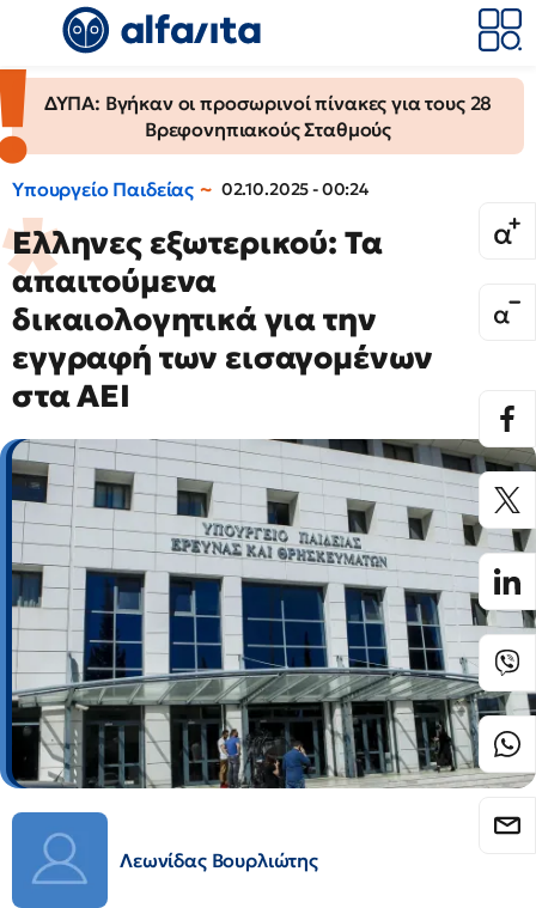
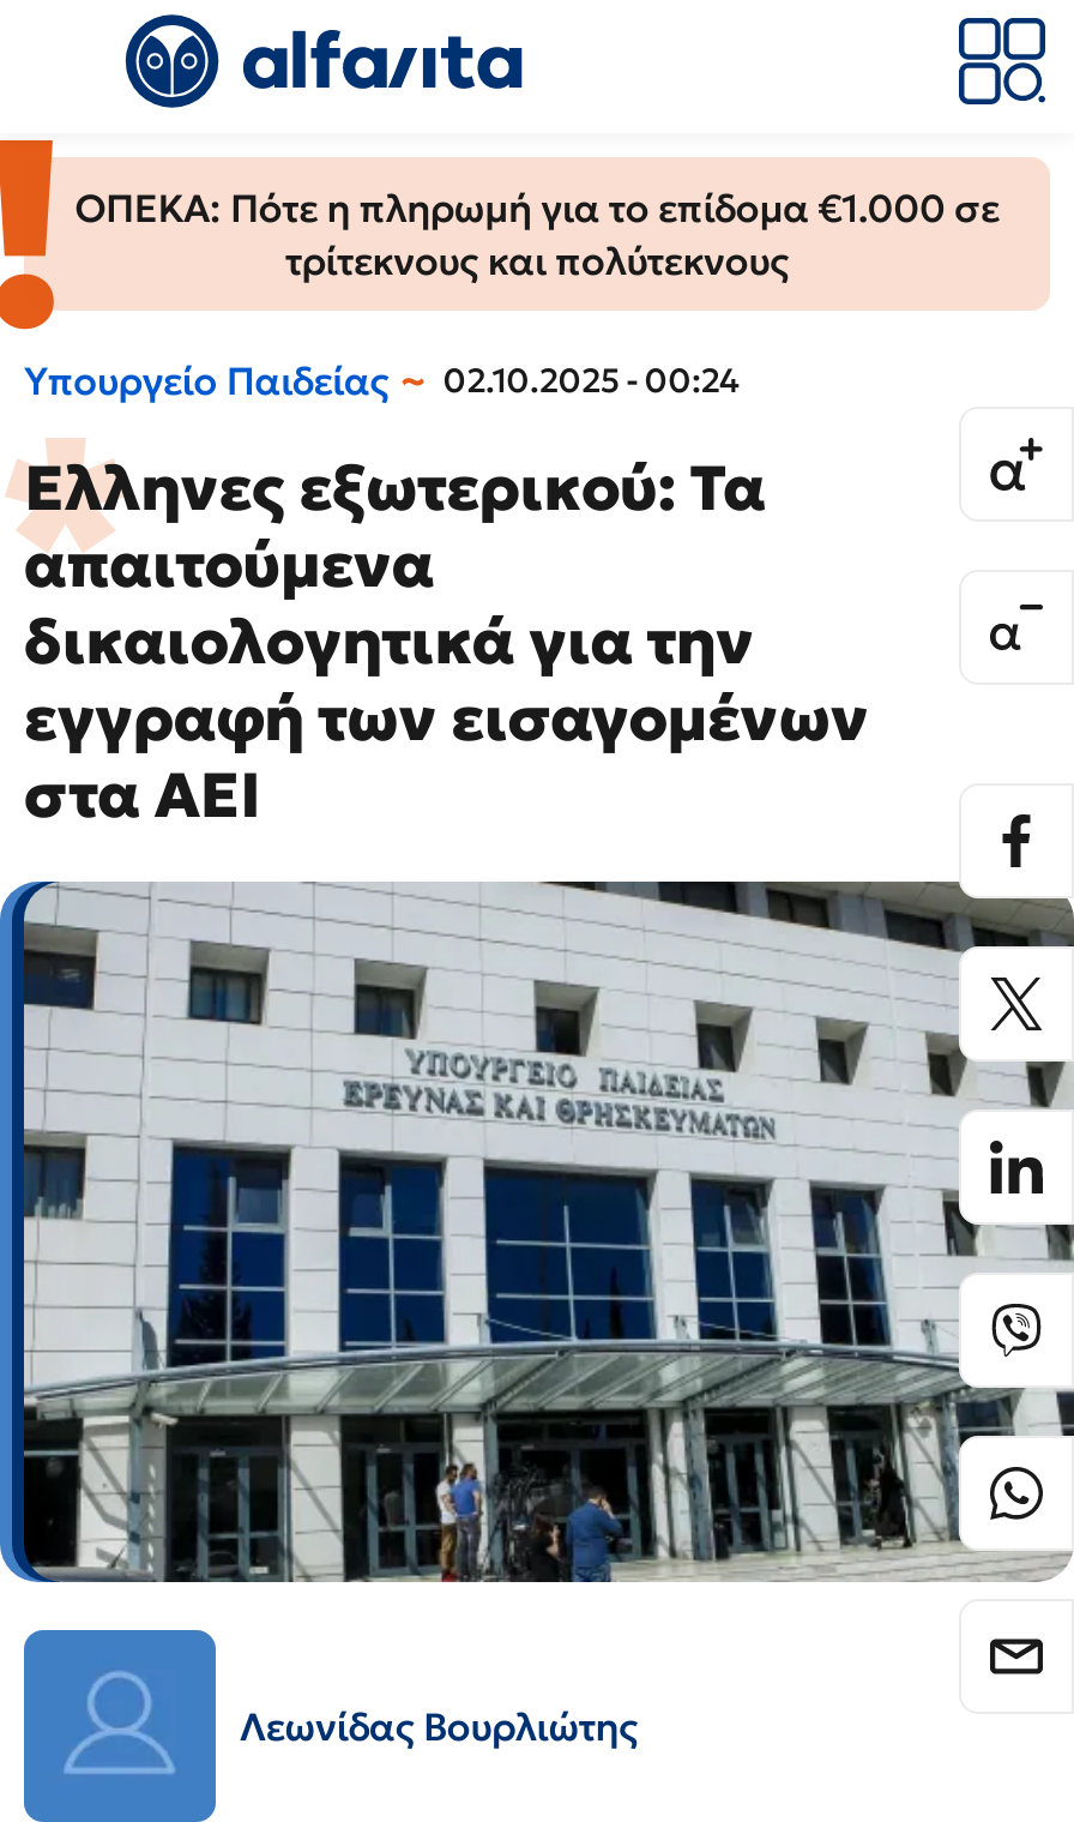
[44,91,492,141] ΔΥΠΑ: Βγήκαν οι προσωρινοί πίνακες για τους 28 | Βρεφονηπιακούς Σταθμούς -> [75,184,999,284] ΟΠΕΚΑ: Πότε η πληρωμή για το επίδομα €1.000 σε | τρίτεκνους και πολύτεκνους

